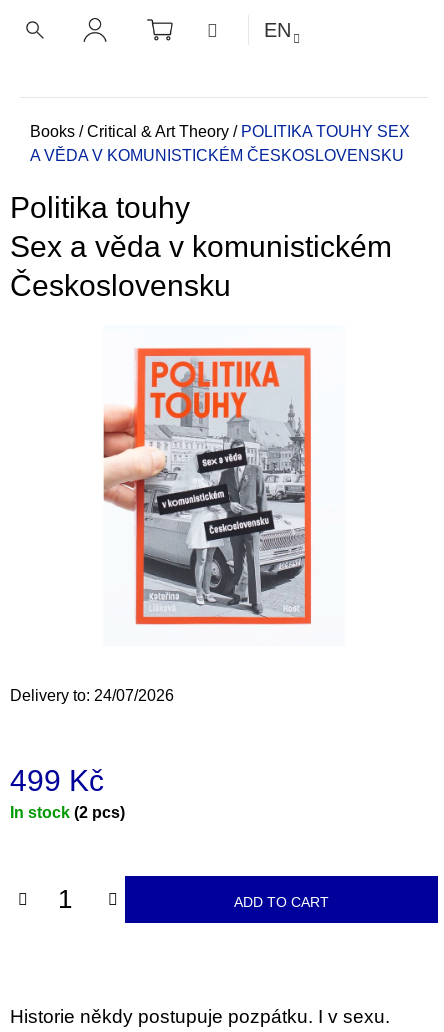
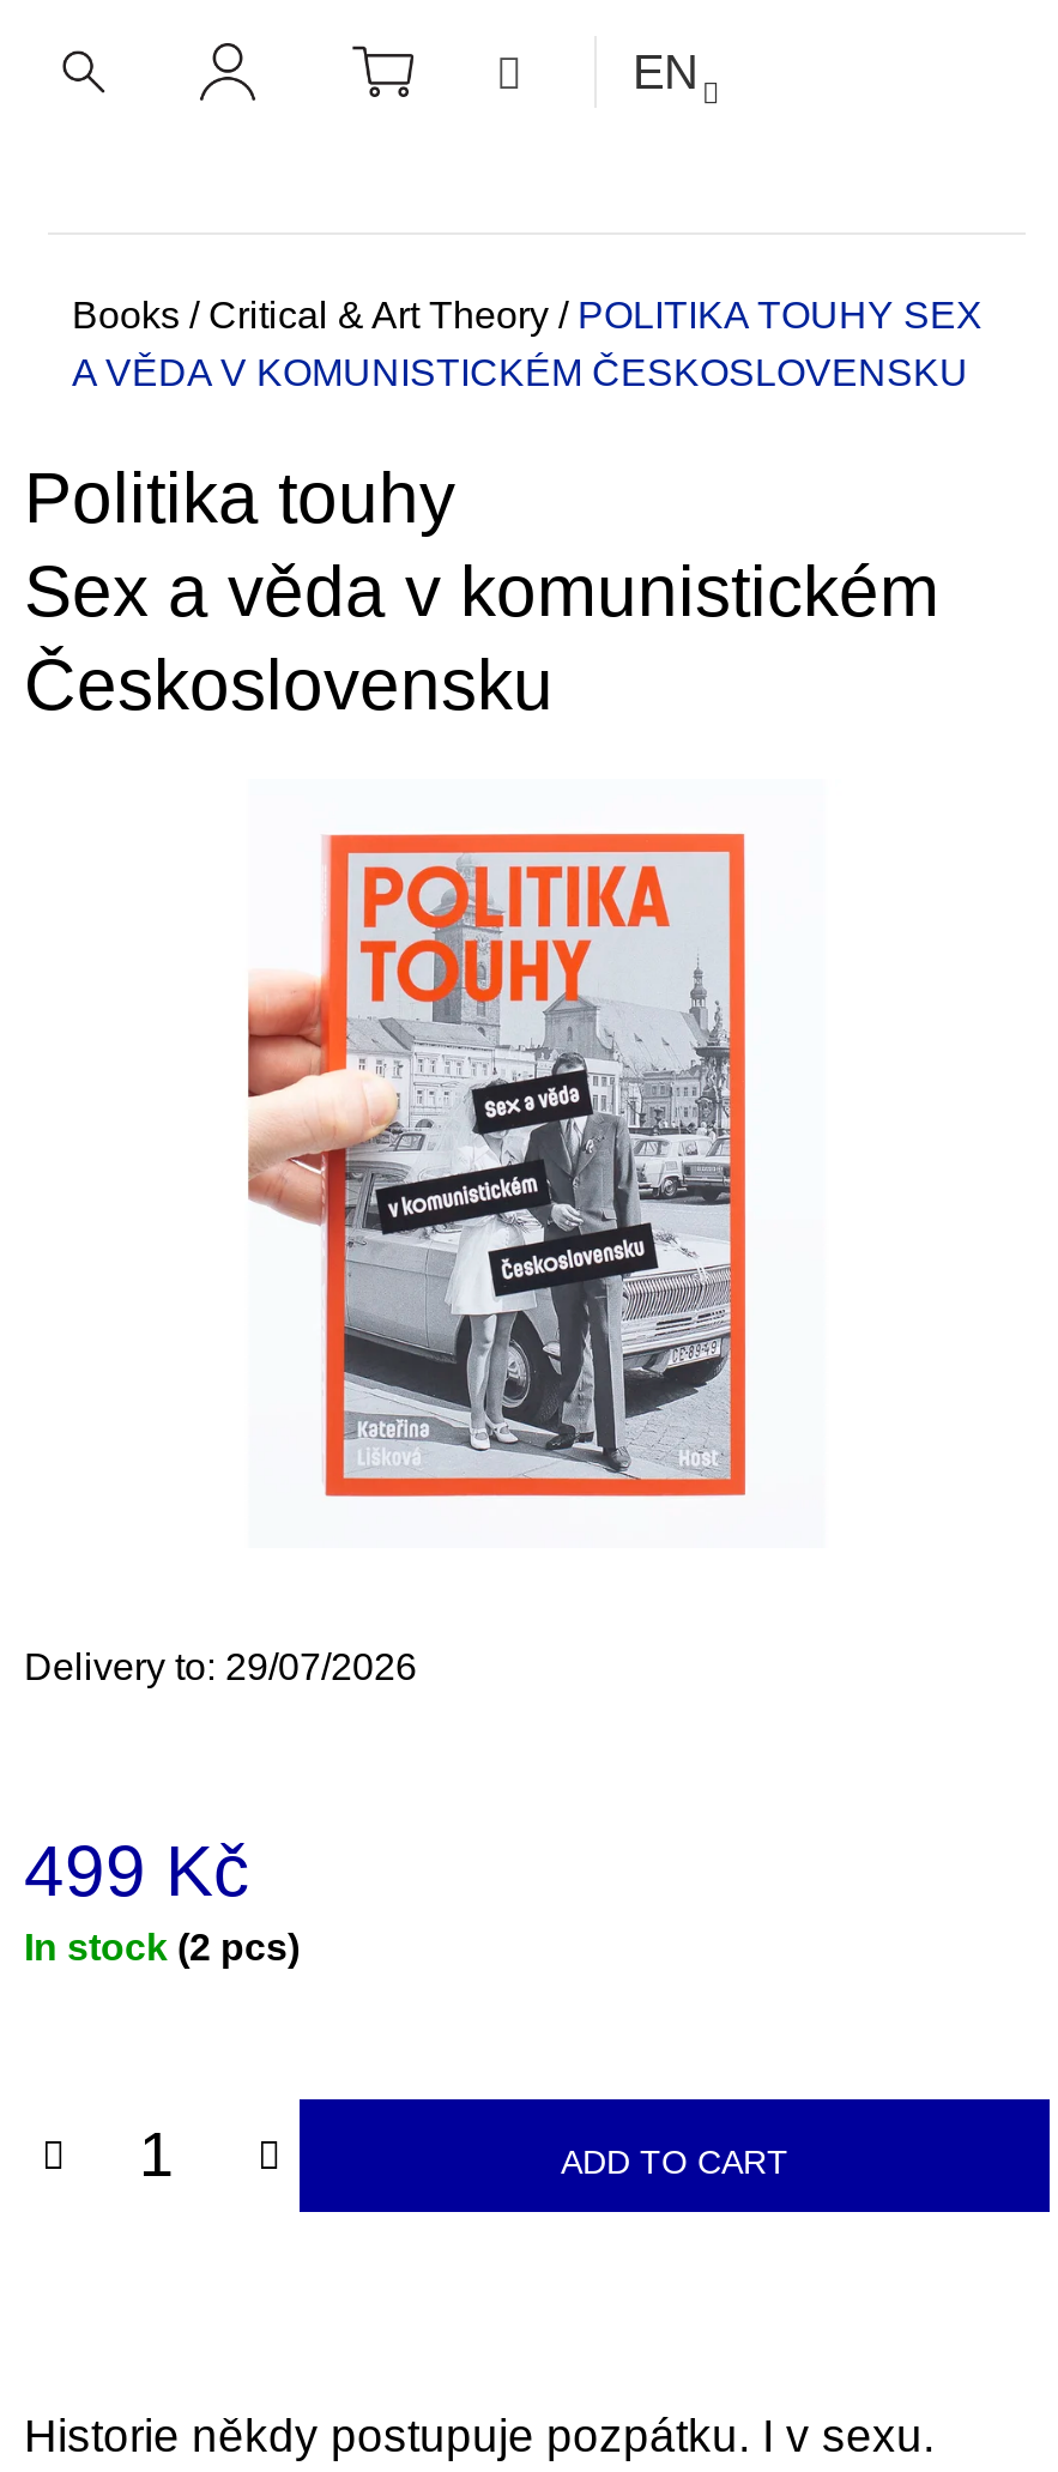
[10,687,174,704] Delivery to: 24/07/2026 -> [24,1647,417,1688] Delivery to: 29/07/2026

